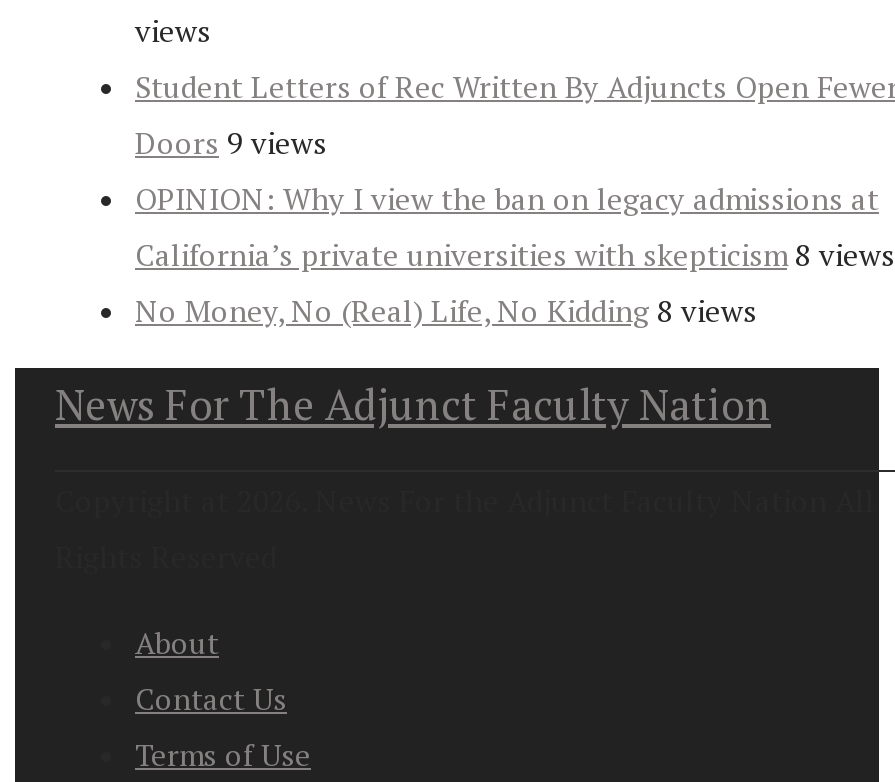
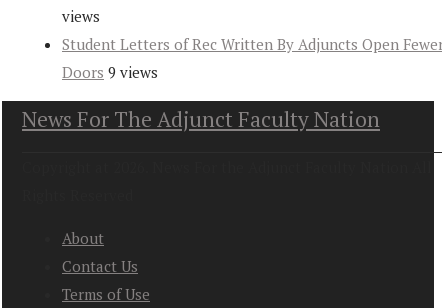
[135,178,895,330] OPINION: Why I view the ban on legacy admissions at | California’s private universities with skepticism 8 views | No Money, No (Real) Life, No Kidding 8 views -> none

